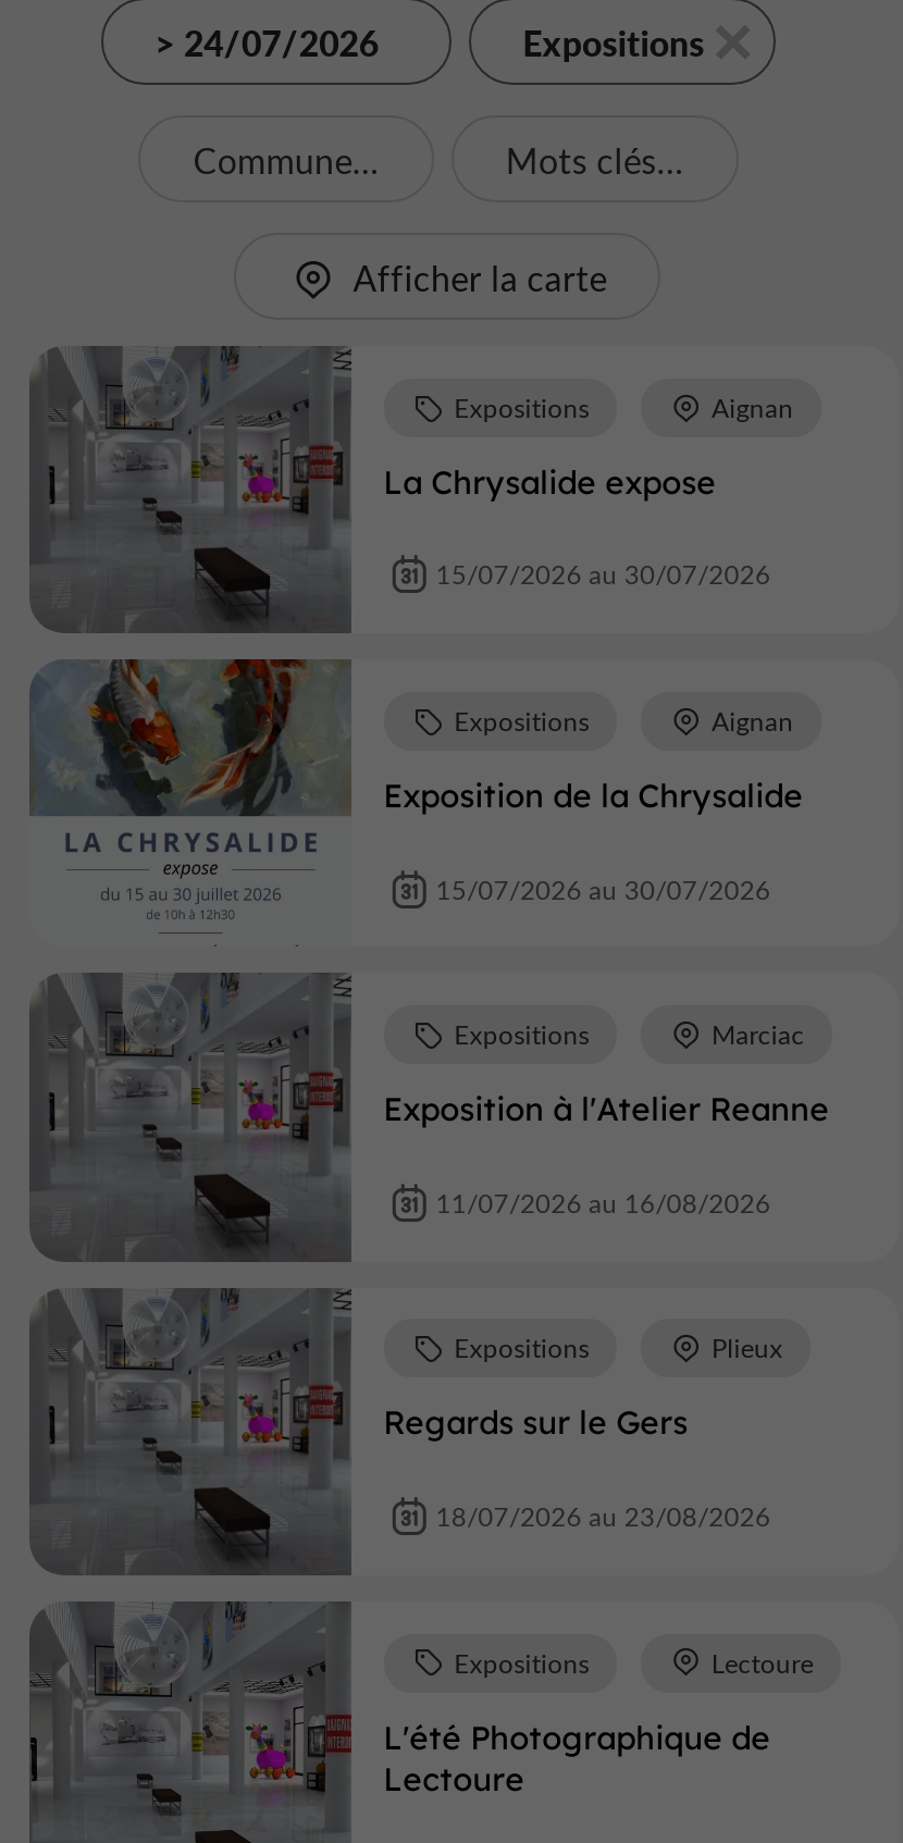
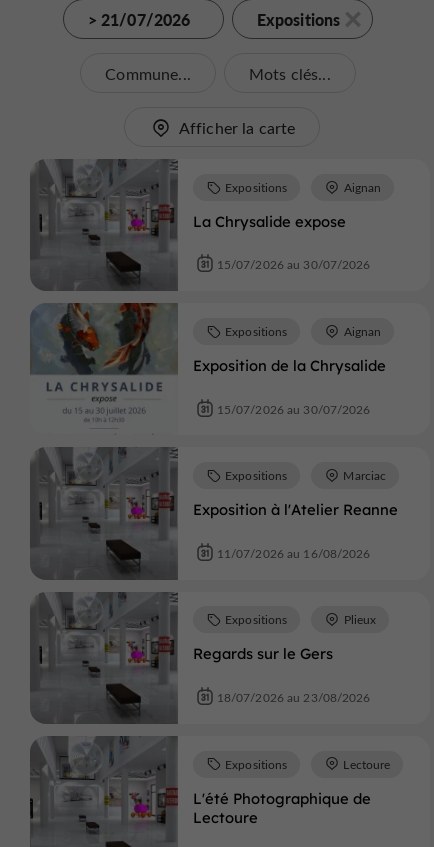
[155,17,379,67] > 24/07/2026 -> [88,8,191,31] > 21/07/2026

